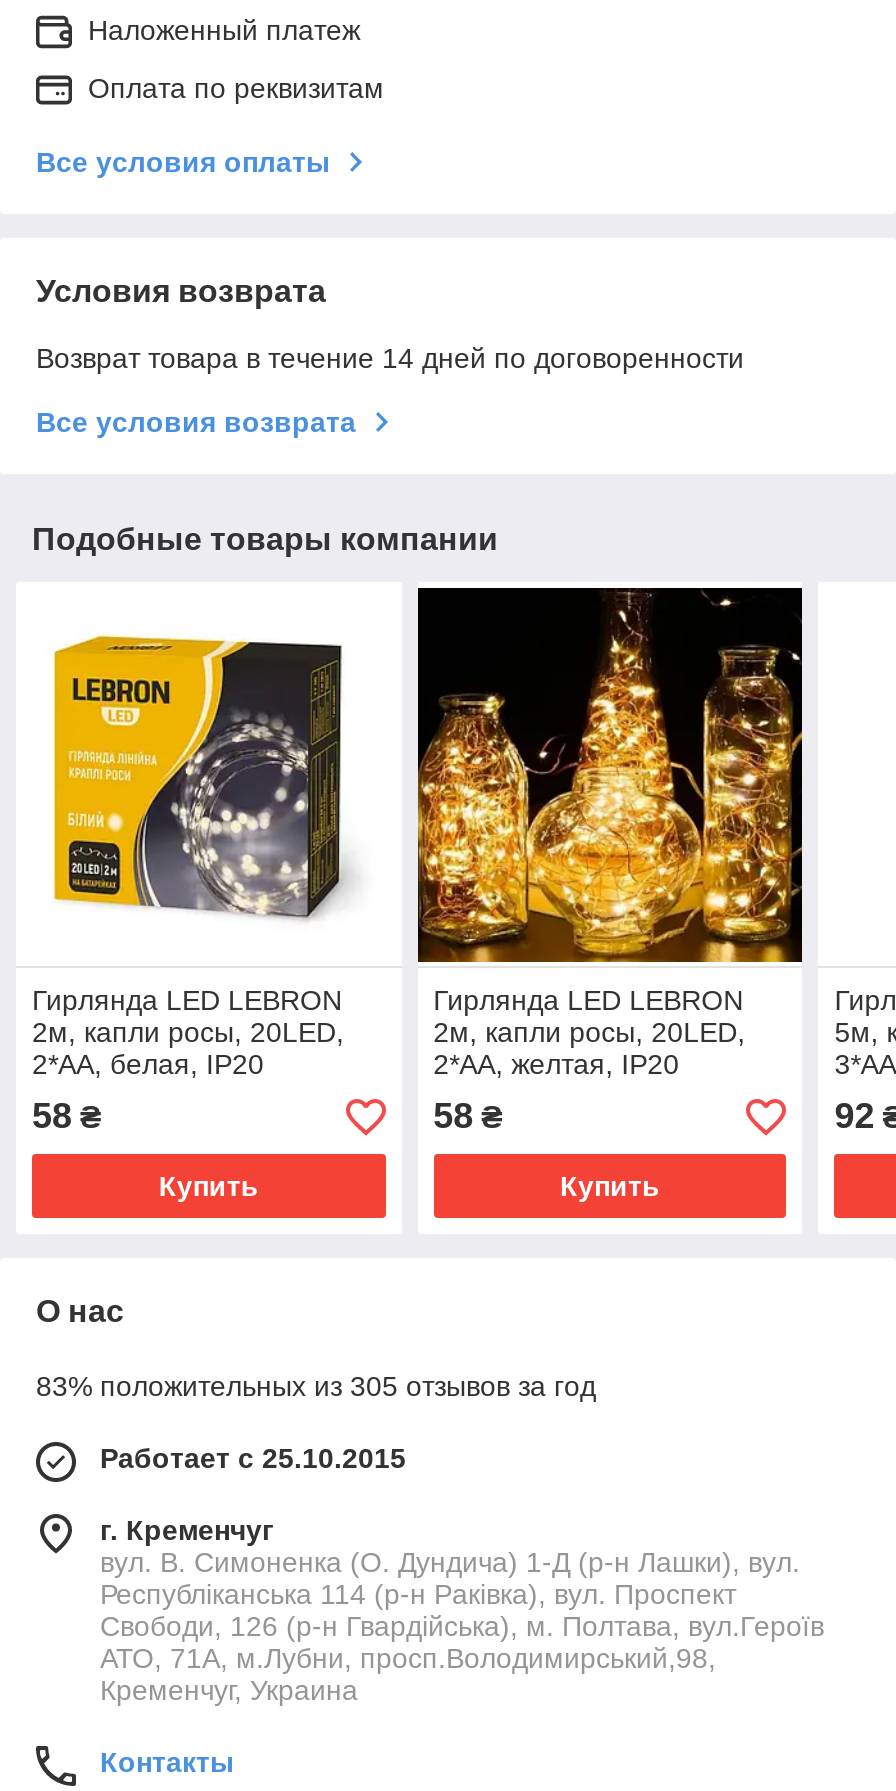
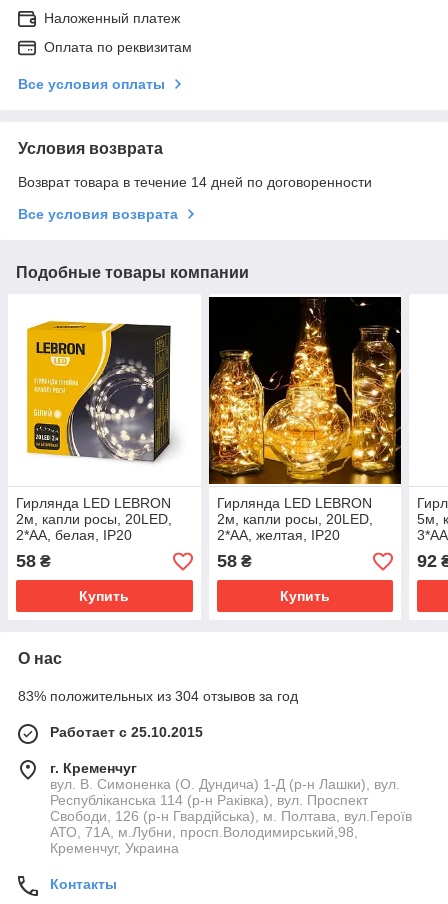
[36,1371,596,1403] 83% положительных из 305 отзывов за год -> [18,688,298,704] 83% положительных из 304 отзывов за год

